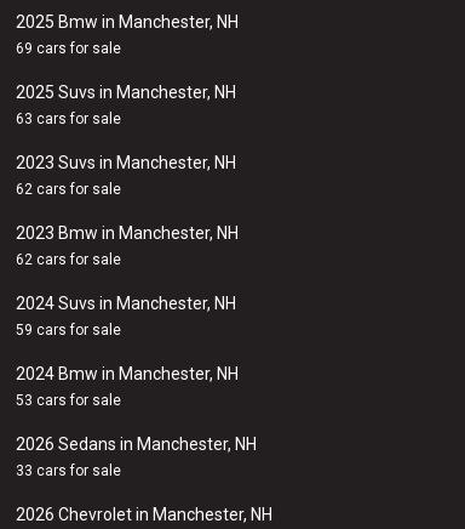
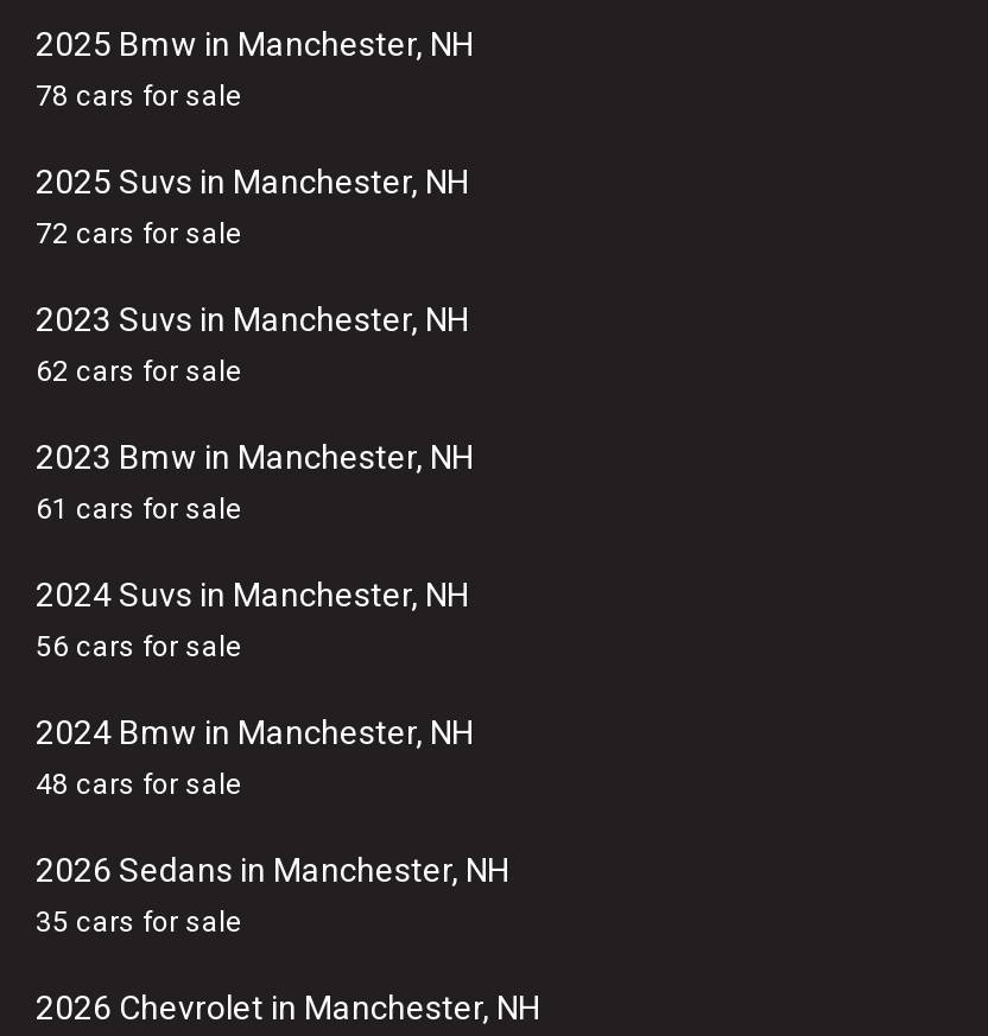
[16,40,121,57] 69 cars for sale -> [36,80,242,113] 78 cars for sale
[16,110,121,127] 63 cars for sale -> [36,217,242,250] 72 cars for sale
[16,251,121,268] 62 cars for sale -> [36,492,242,526] 61 cars for sale
[16,322,121,339] 59 cars for sale -> [36,630,242,663] 56 cars for sale
[16,392,121,409] 53 cars for sale -> [36,768,242,801] 48 cars for sale
[16,462,121,479] 33 cars for sale -> [36,905,242,939] 35 cars for sale

